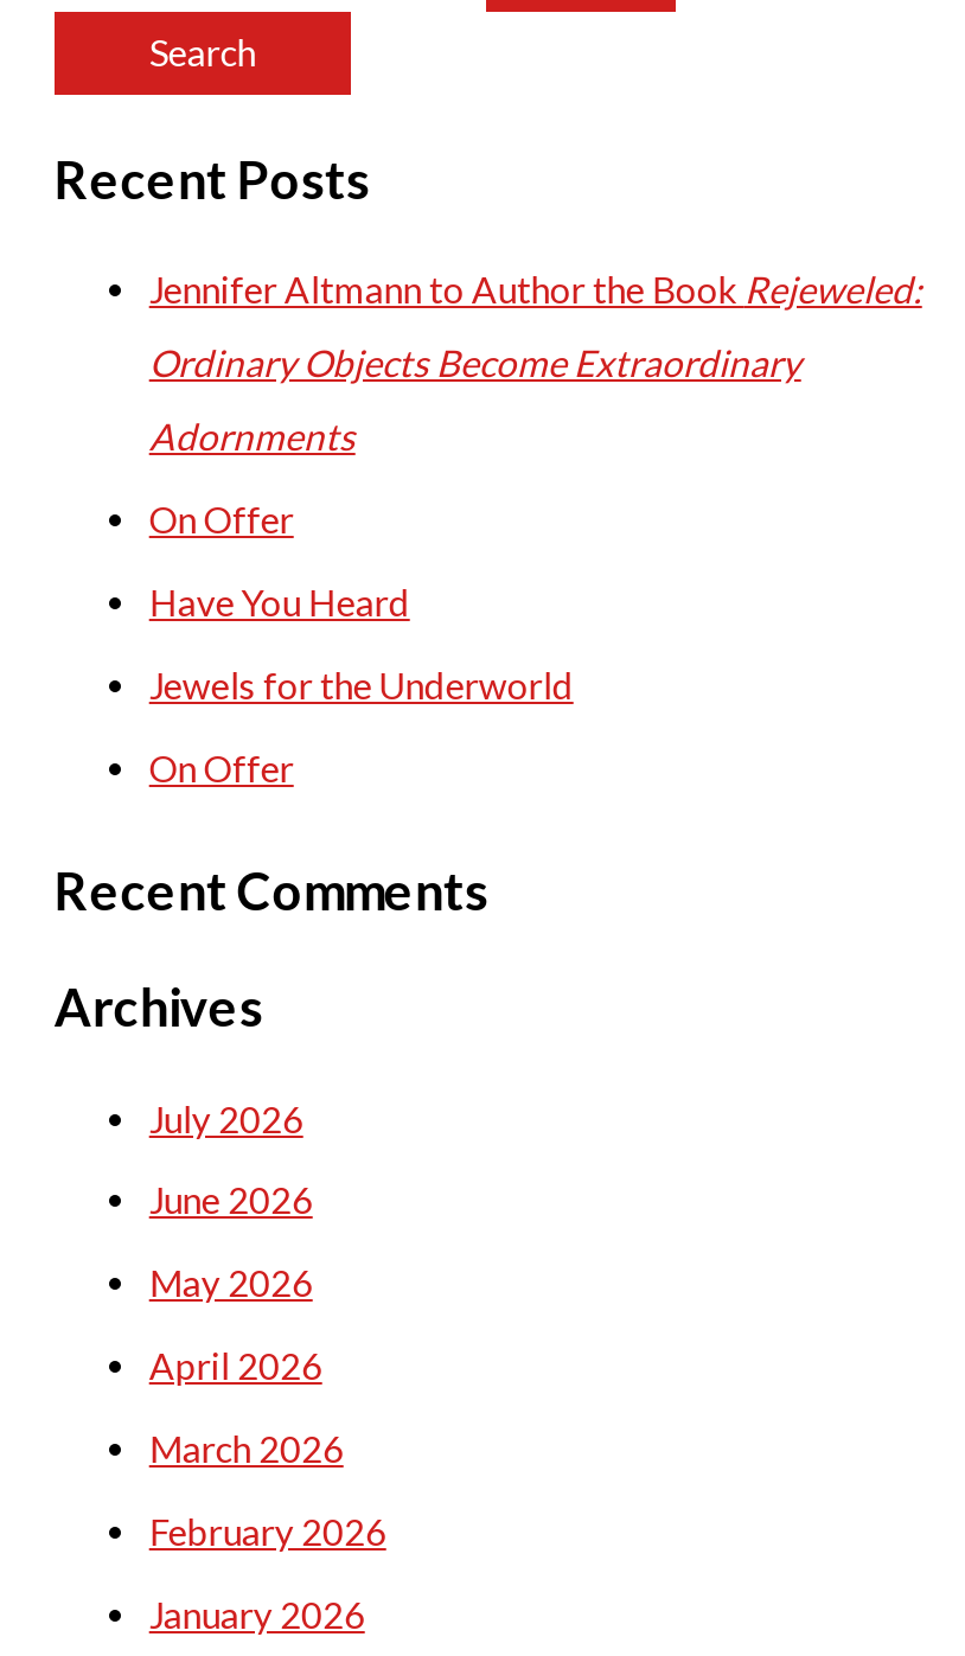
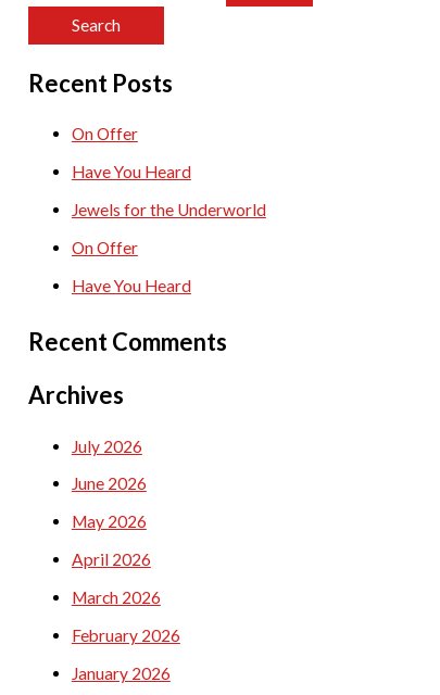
[149,269,922,459] Jennifer Altmann to Author the Book Rejeweled: | Ordinary Objects Become Extraordinary | Adornments -> none
moved [149,498,574,789] -> [72,124,266,257]: On Offer | Have You Heard | Jewels for the Underworld | On Offer
none -> [72,276,191,295] Have You Heard

